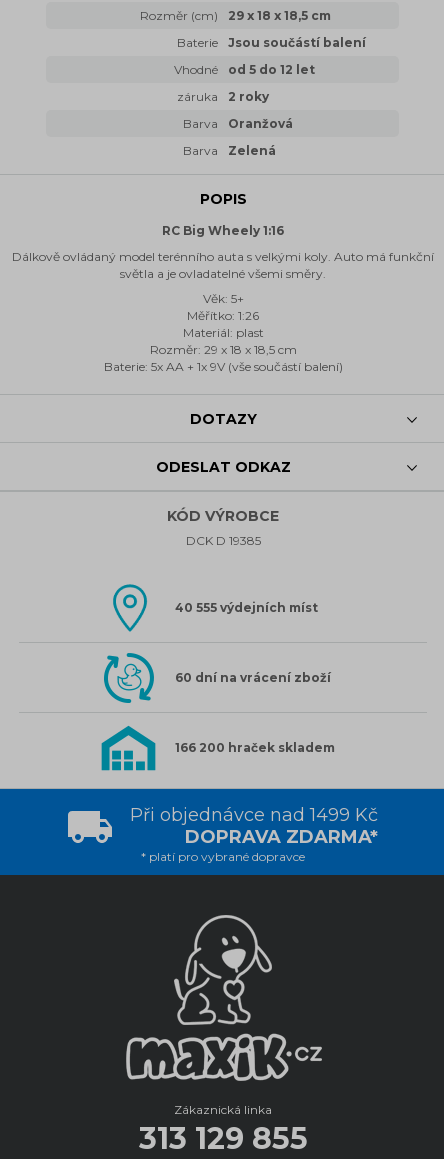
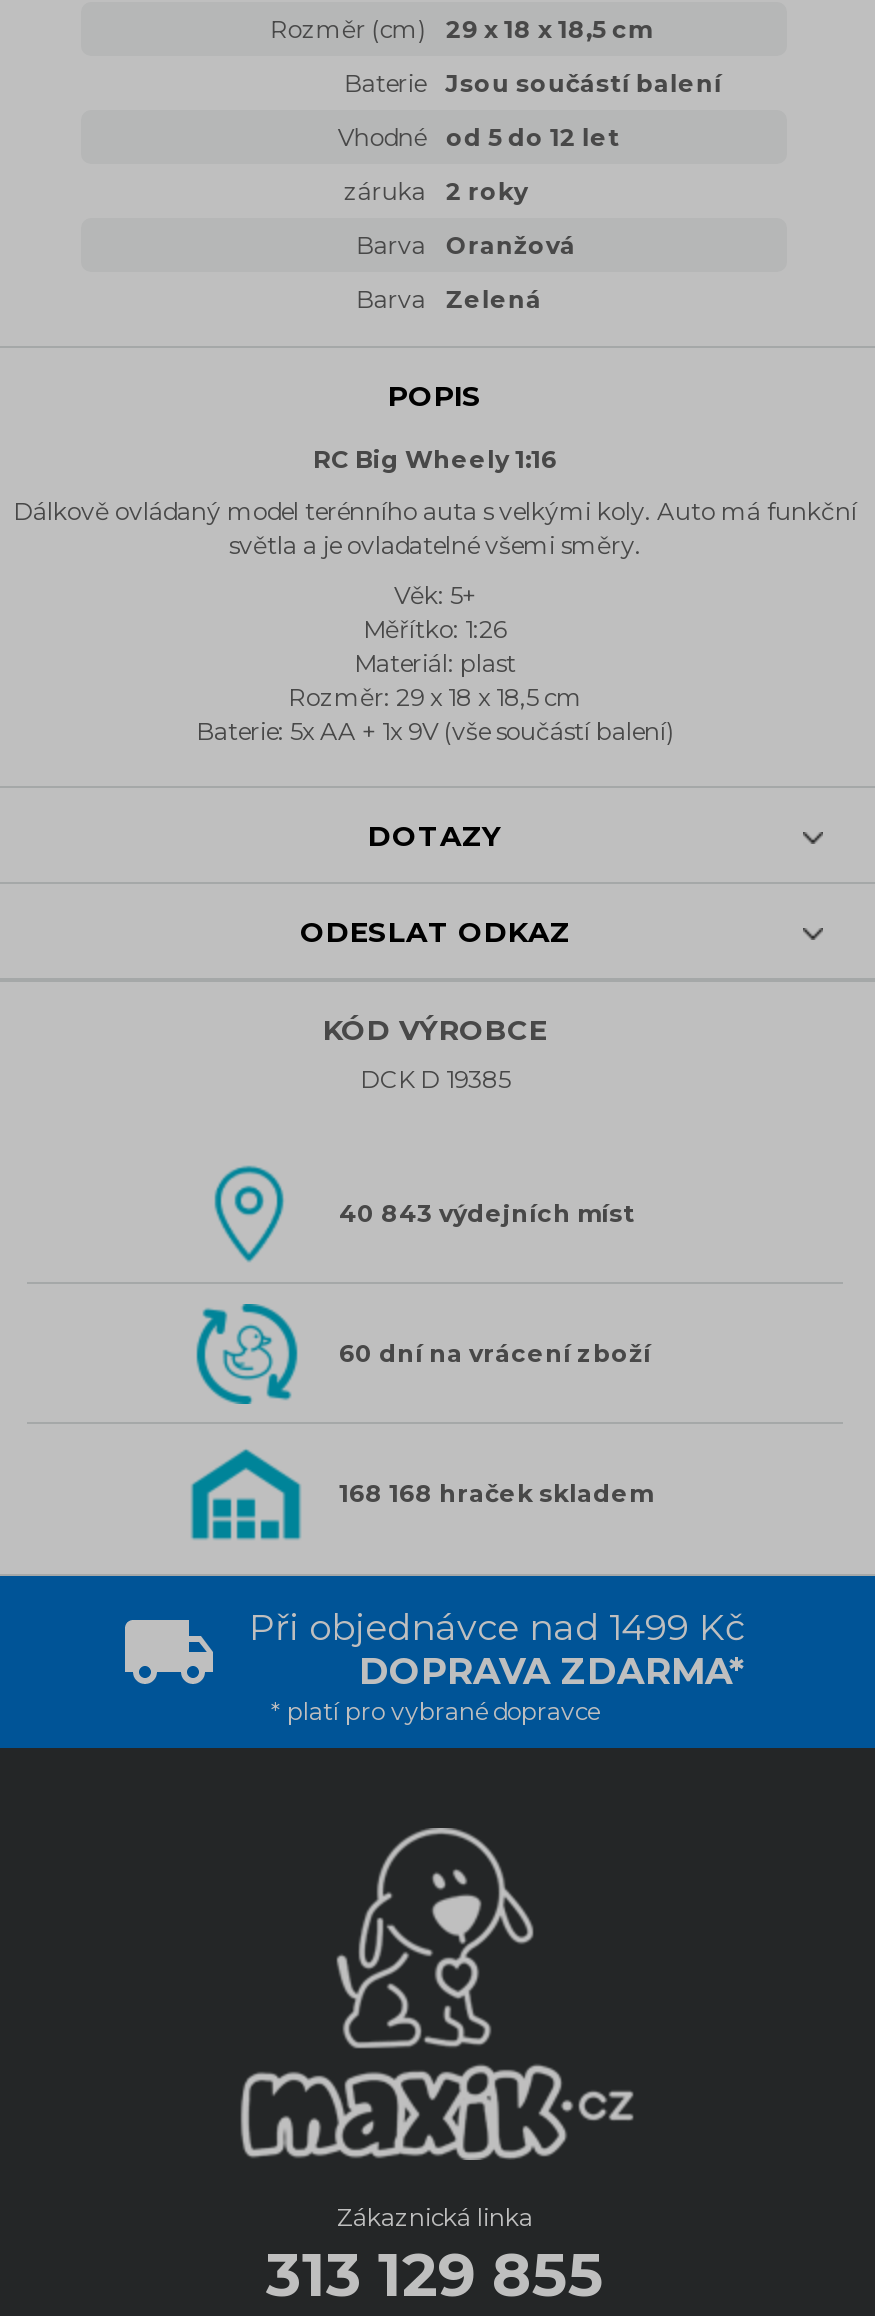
[175,600,318,615] 40 555 výdejních míst -> [339,1197,635,1227] 40 843 výdejních míst
[175,740,335,755] 166 200 hraček skladem -> [339,1477,653,1507] 168 168 hraček skladem

